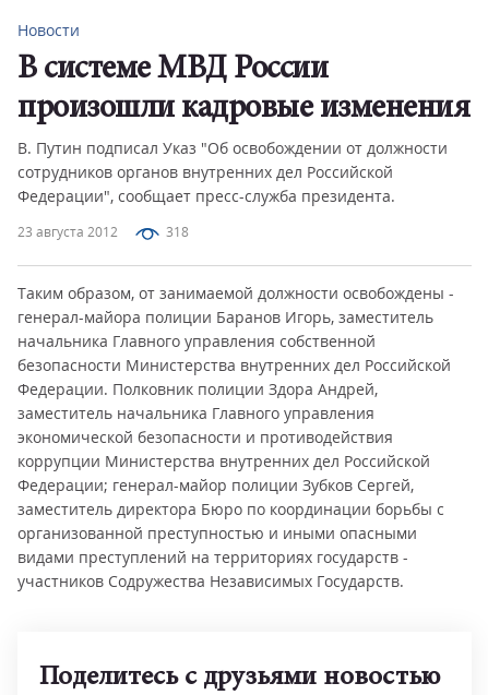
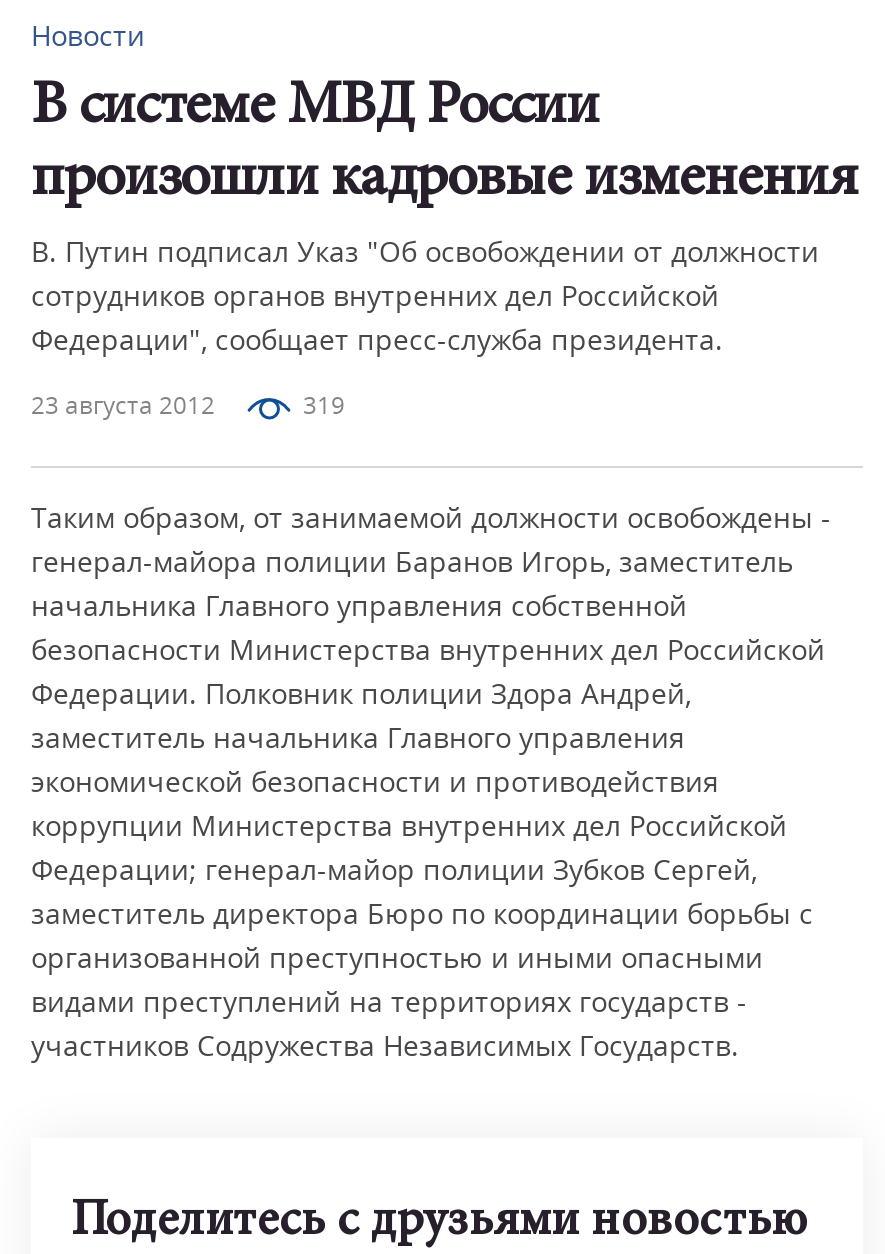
[166,223,189,241] 318 -> [303,388,345,422] 319

